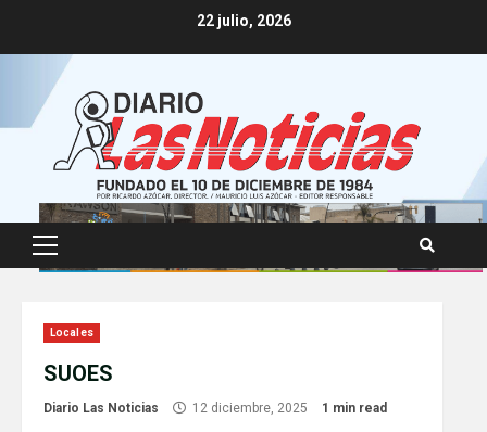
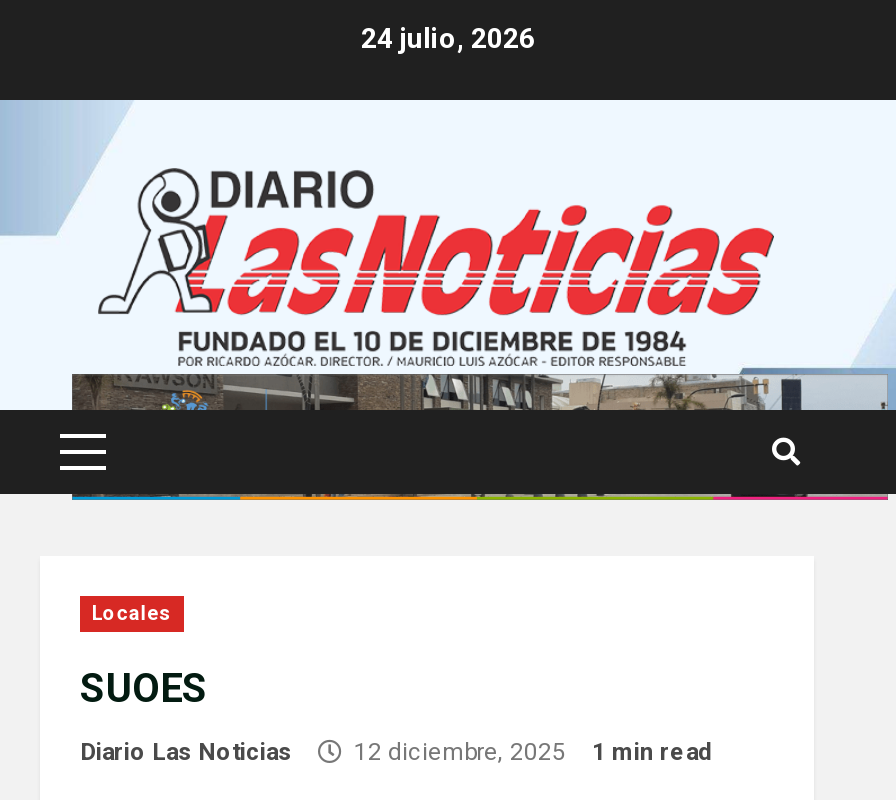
[196,11,291,29] 22 julio, 2026 -> [361,21,535,53] 24 julio, 2026

